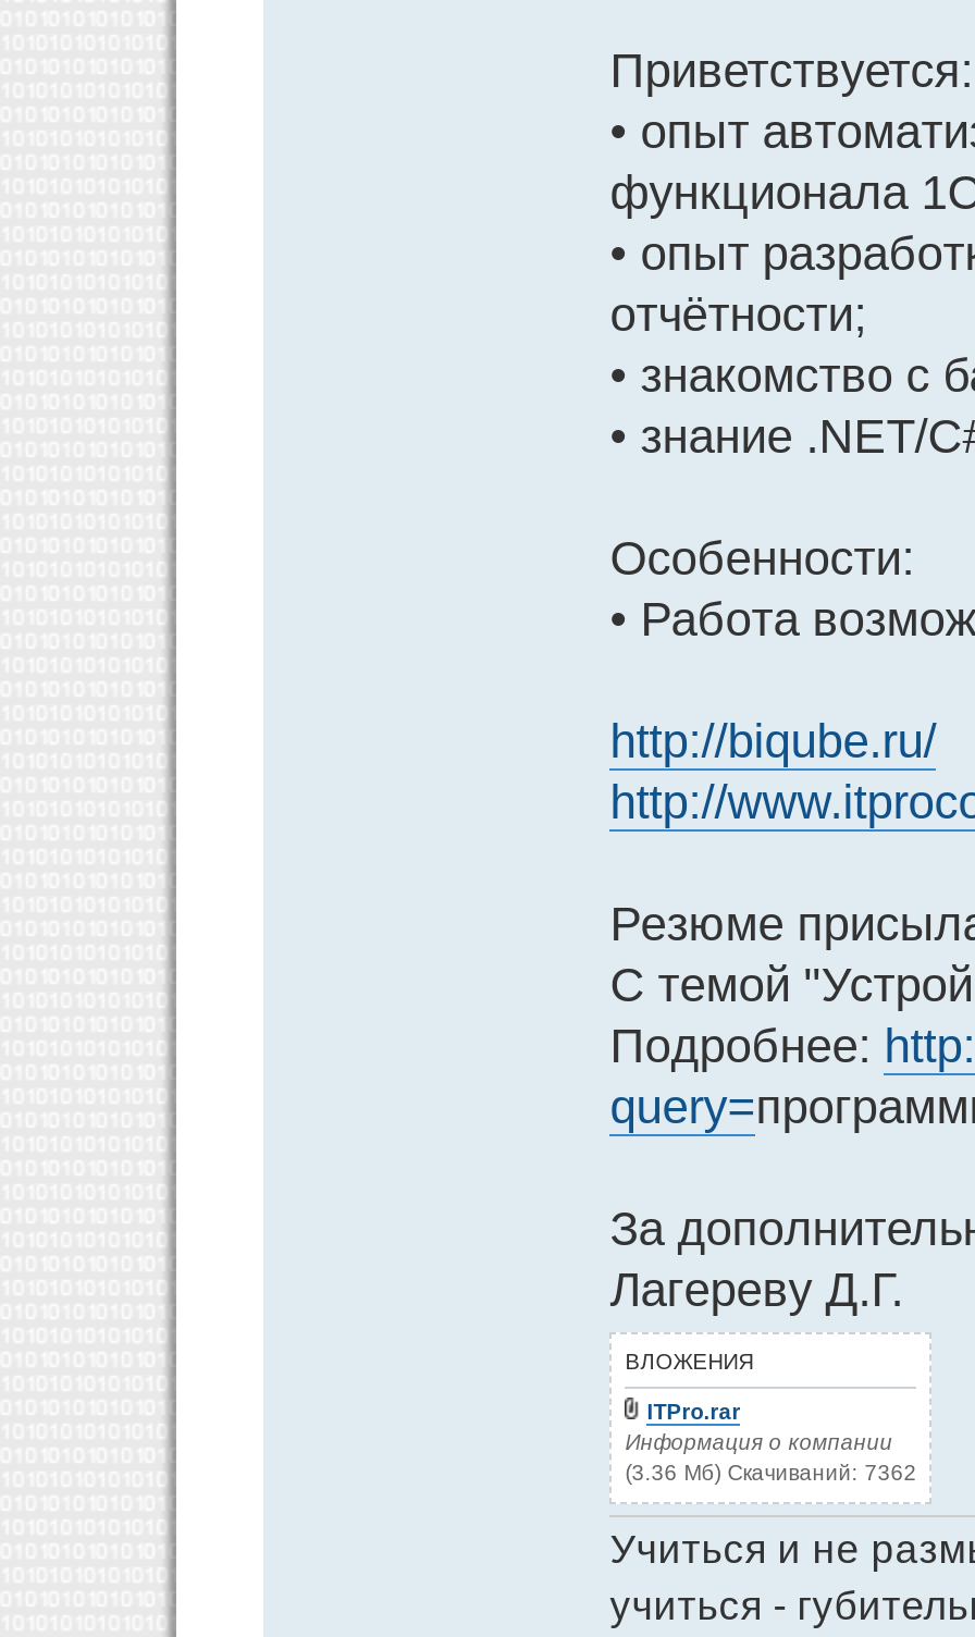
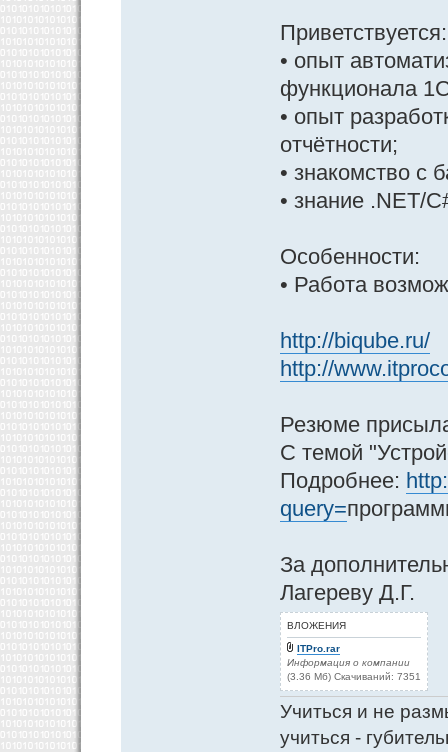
[625,1461,917,1485] (3.36 Мб) Скачиваний: 7362 -> [287,671,421,682] (3.36 Мб) Скачиваний: 7351

